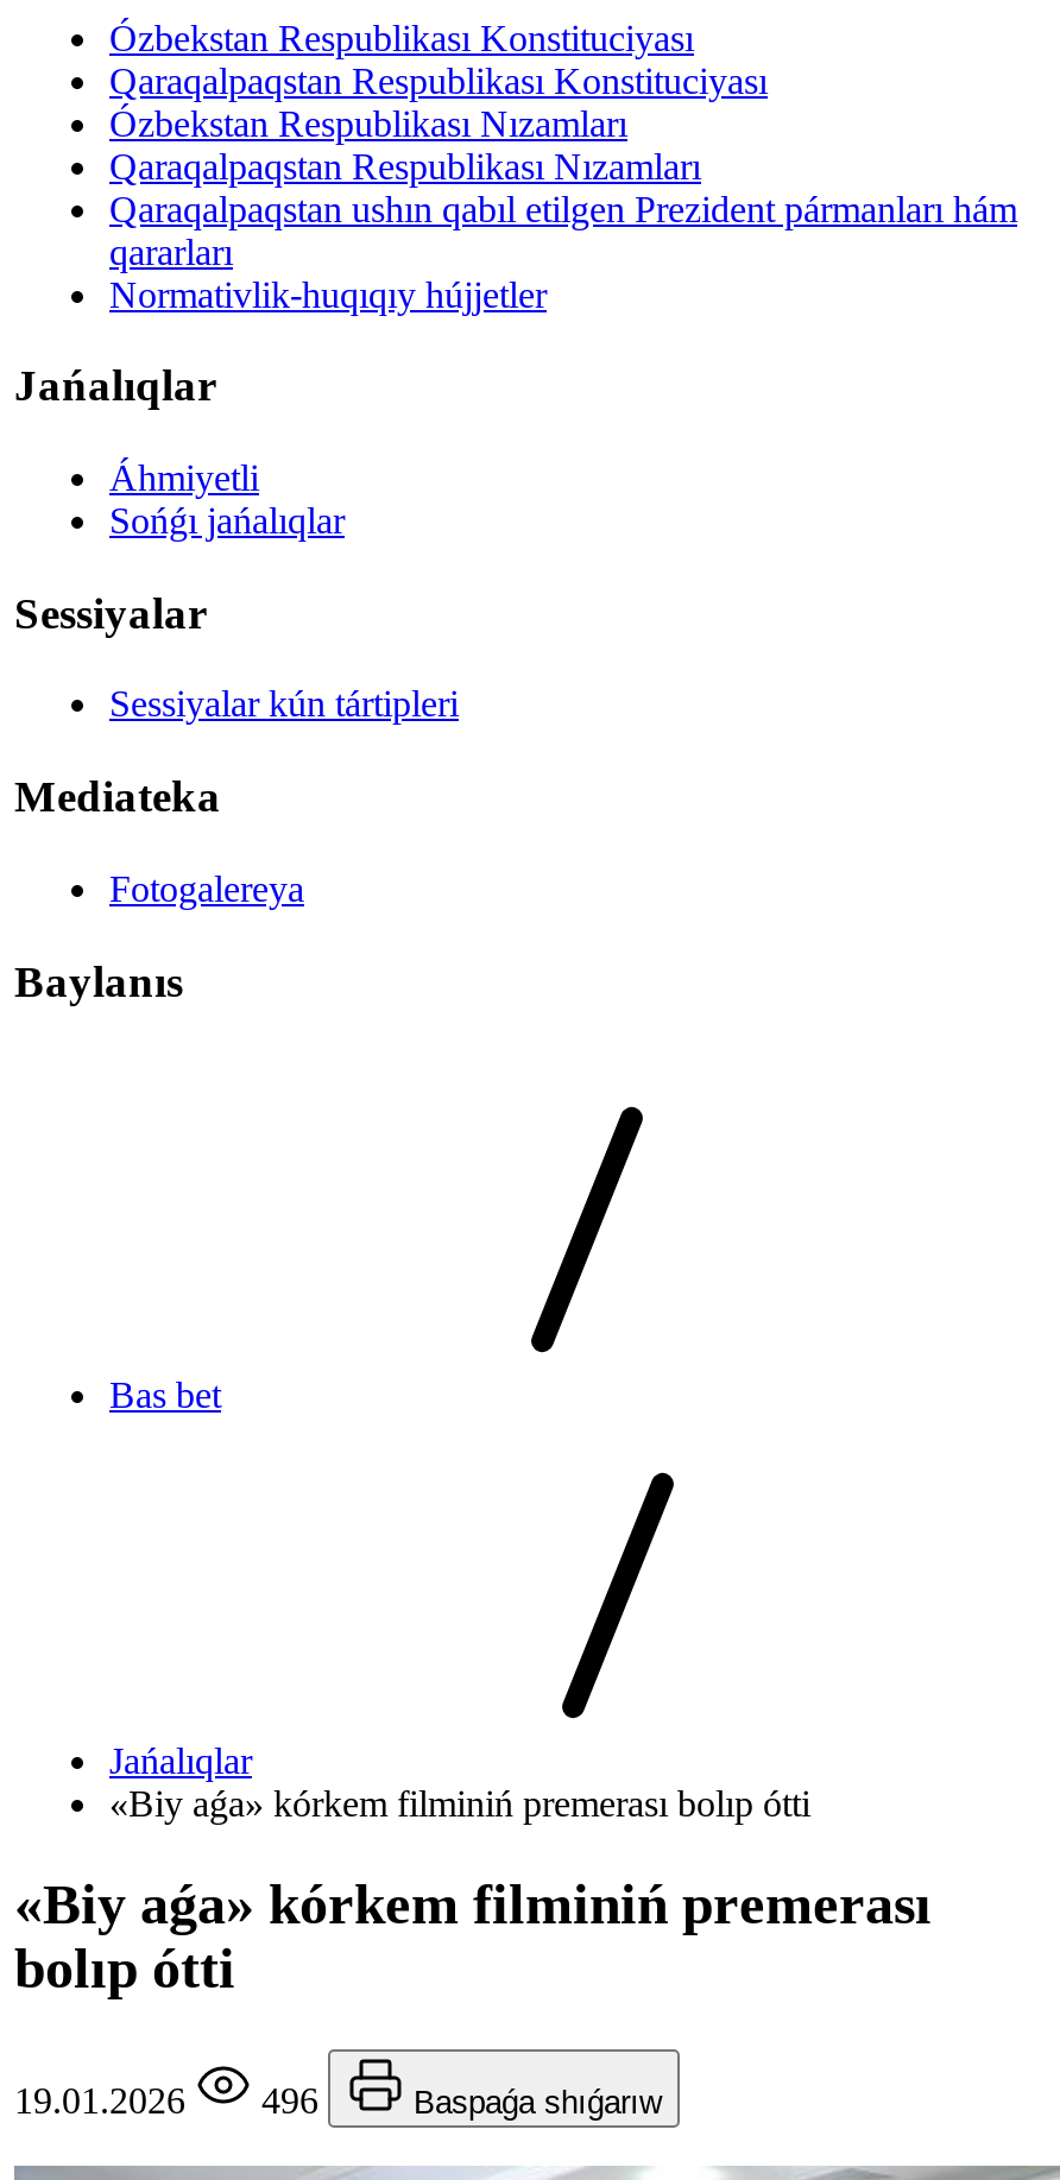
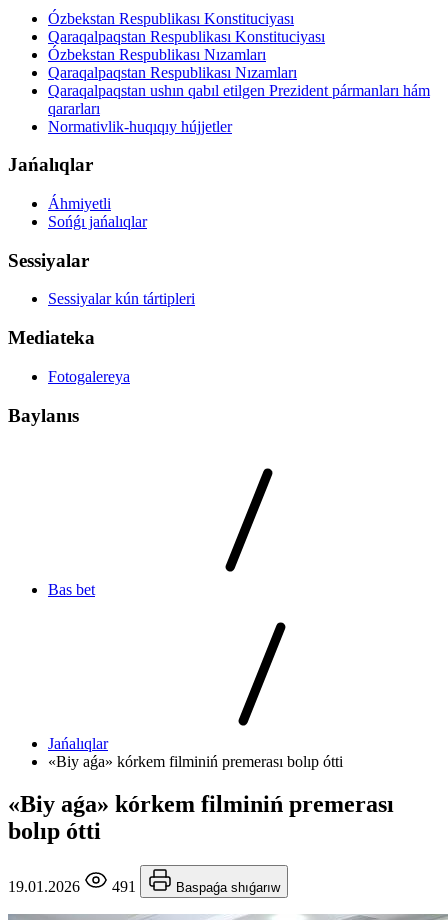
[14,2080,328,2121] 19.01.2026 496 -> [8,878,140,895] 19.01.2026 491

